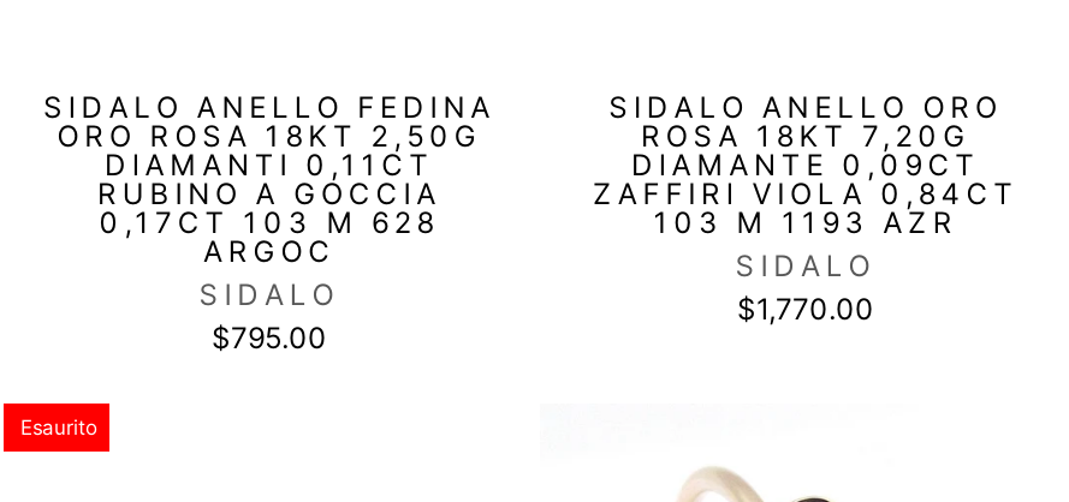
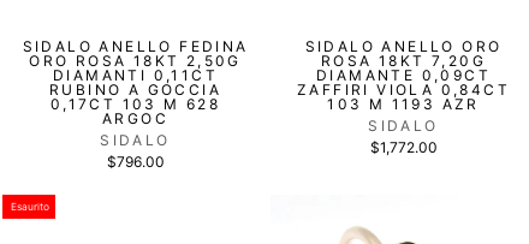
[737,289,874,325] $1,770.00 -> [370,138,437,156] $1,772.00
[212,318,327,354] $795.00 -> [106,152,164,170] $796.00

